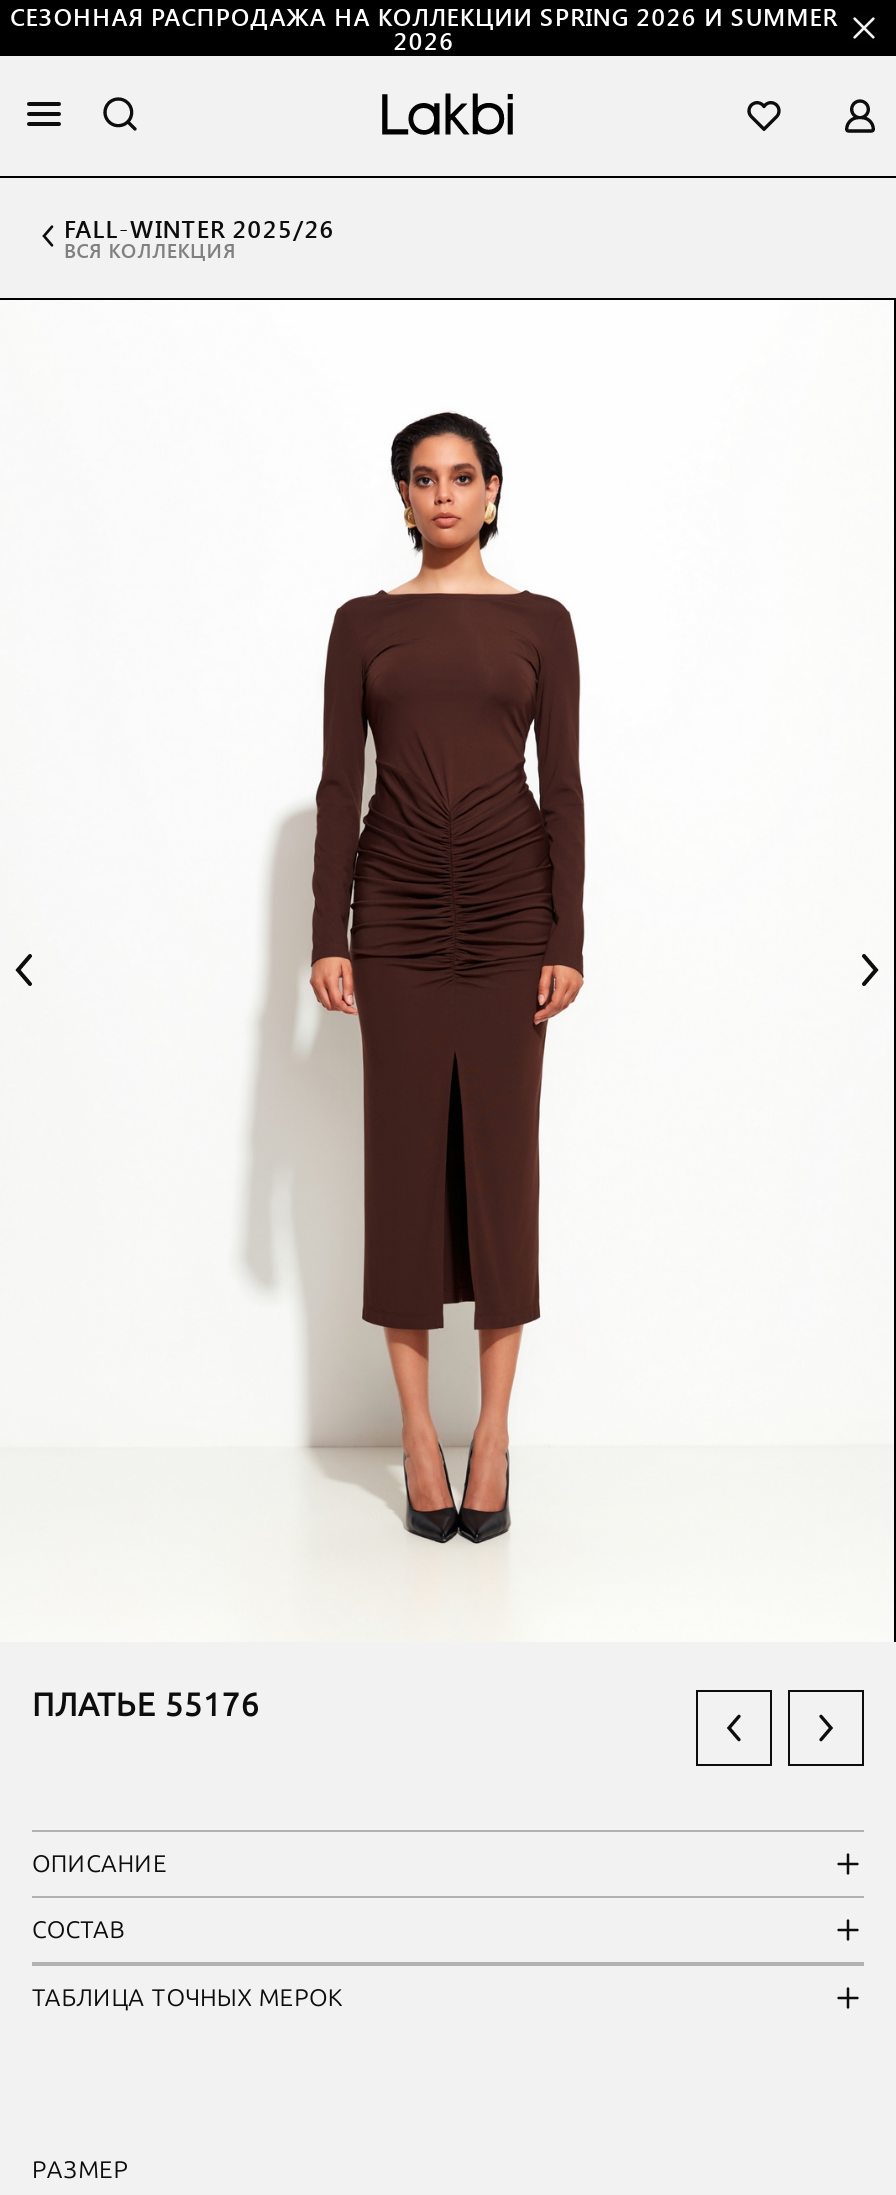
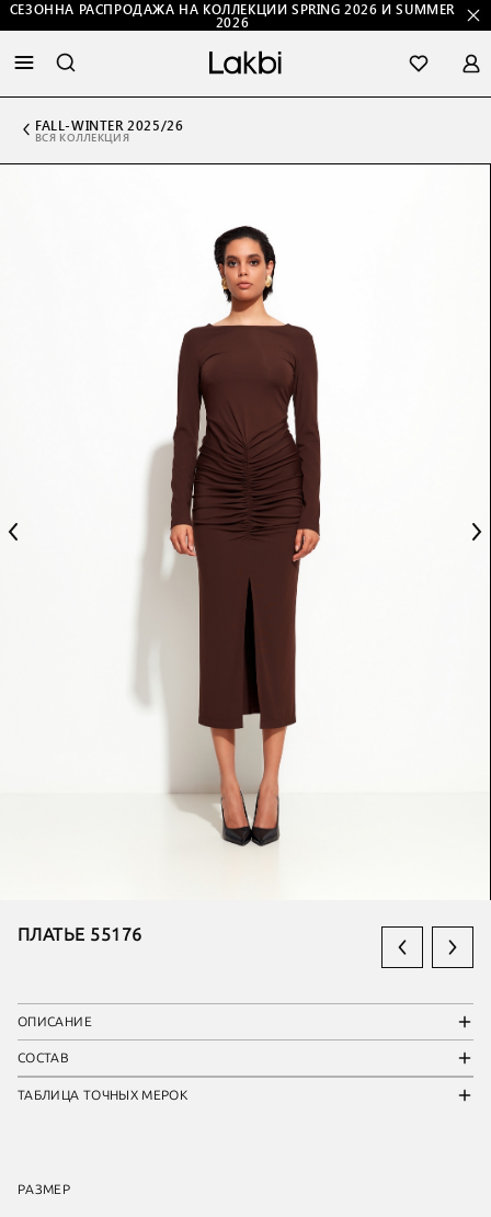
[10,0,838,32] СЕЗОННАЯ РАСПРОДАЖА НА КОЛЛЕКЦИИ SPRING 2026 И SUMMER -> [10,0,455,18] СЕЗОННА РАСПРОДАЖА НА КОЛЛЕКЦИИ SPRING 2026 И SUMMER

